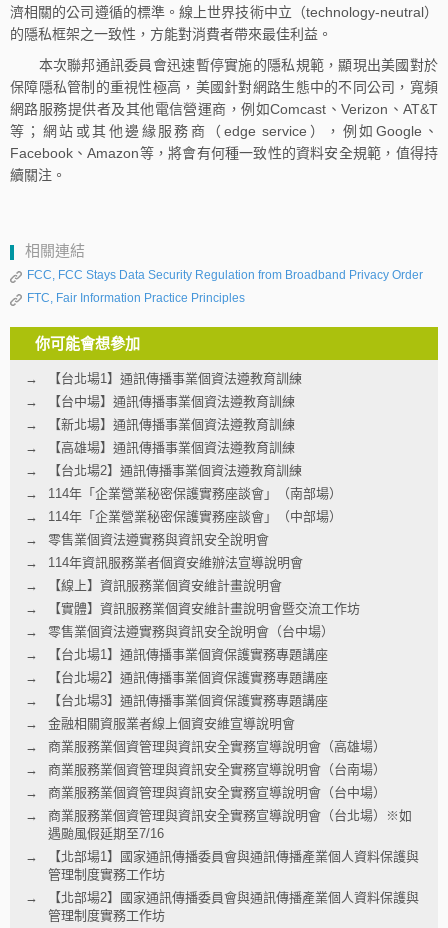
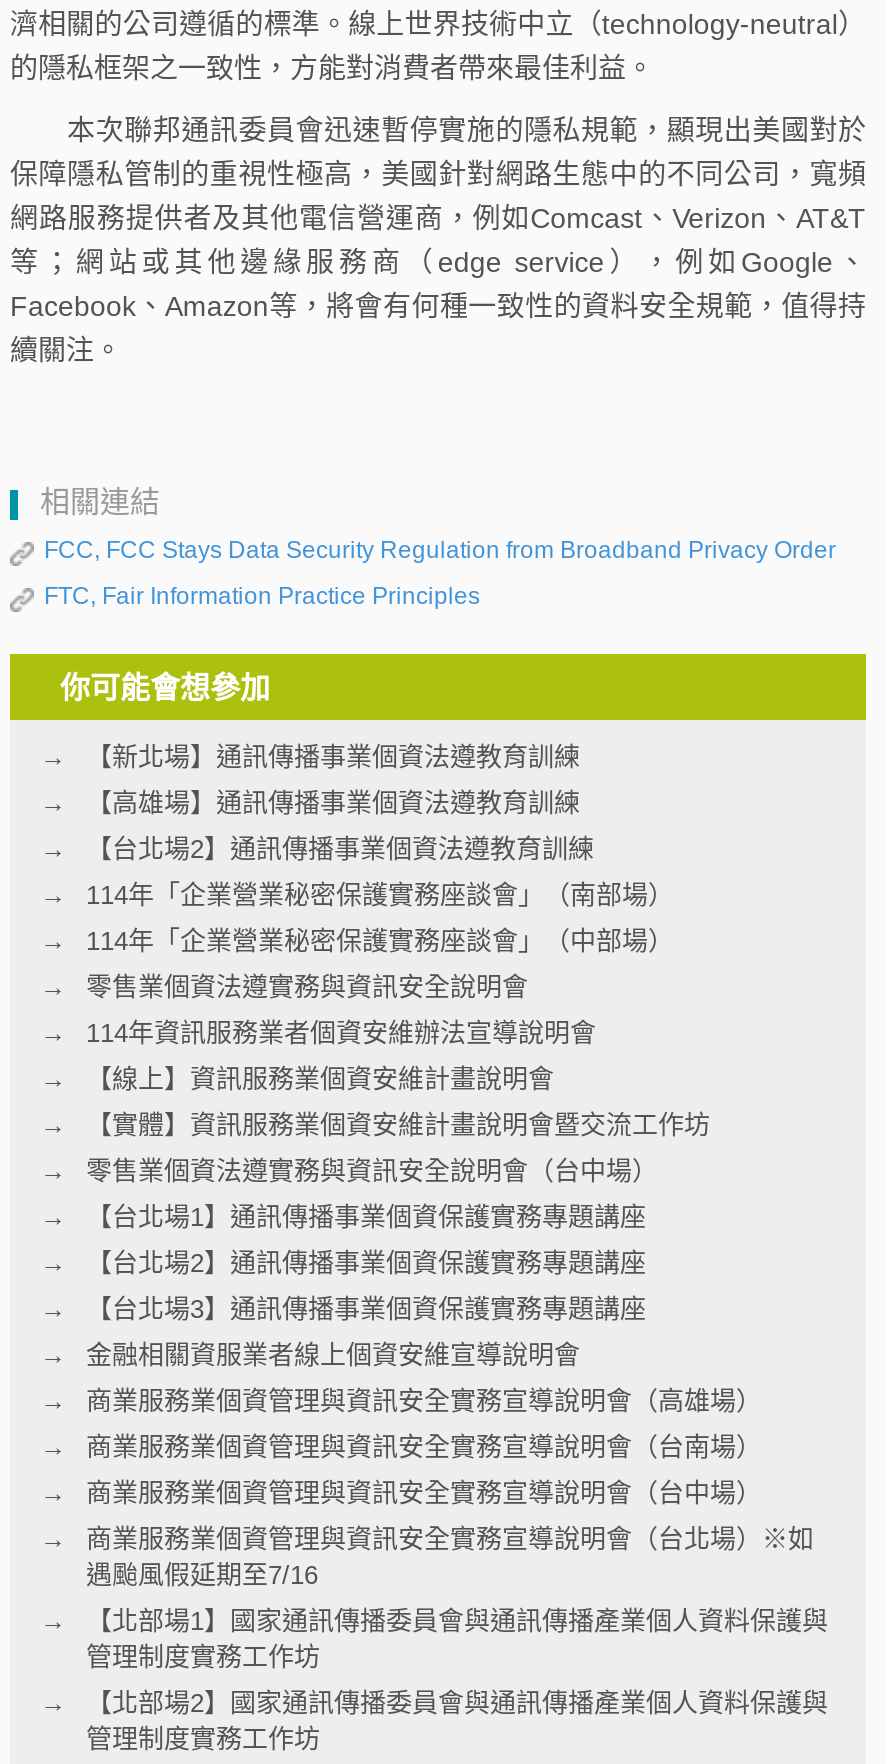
[48,371,302,409] 【台北場1】通訊傳播事業個資法遵教育訓練 | 【台中場】通訊傳播事業個資法遵教育訓練 -> none

